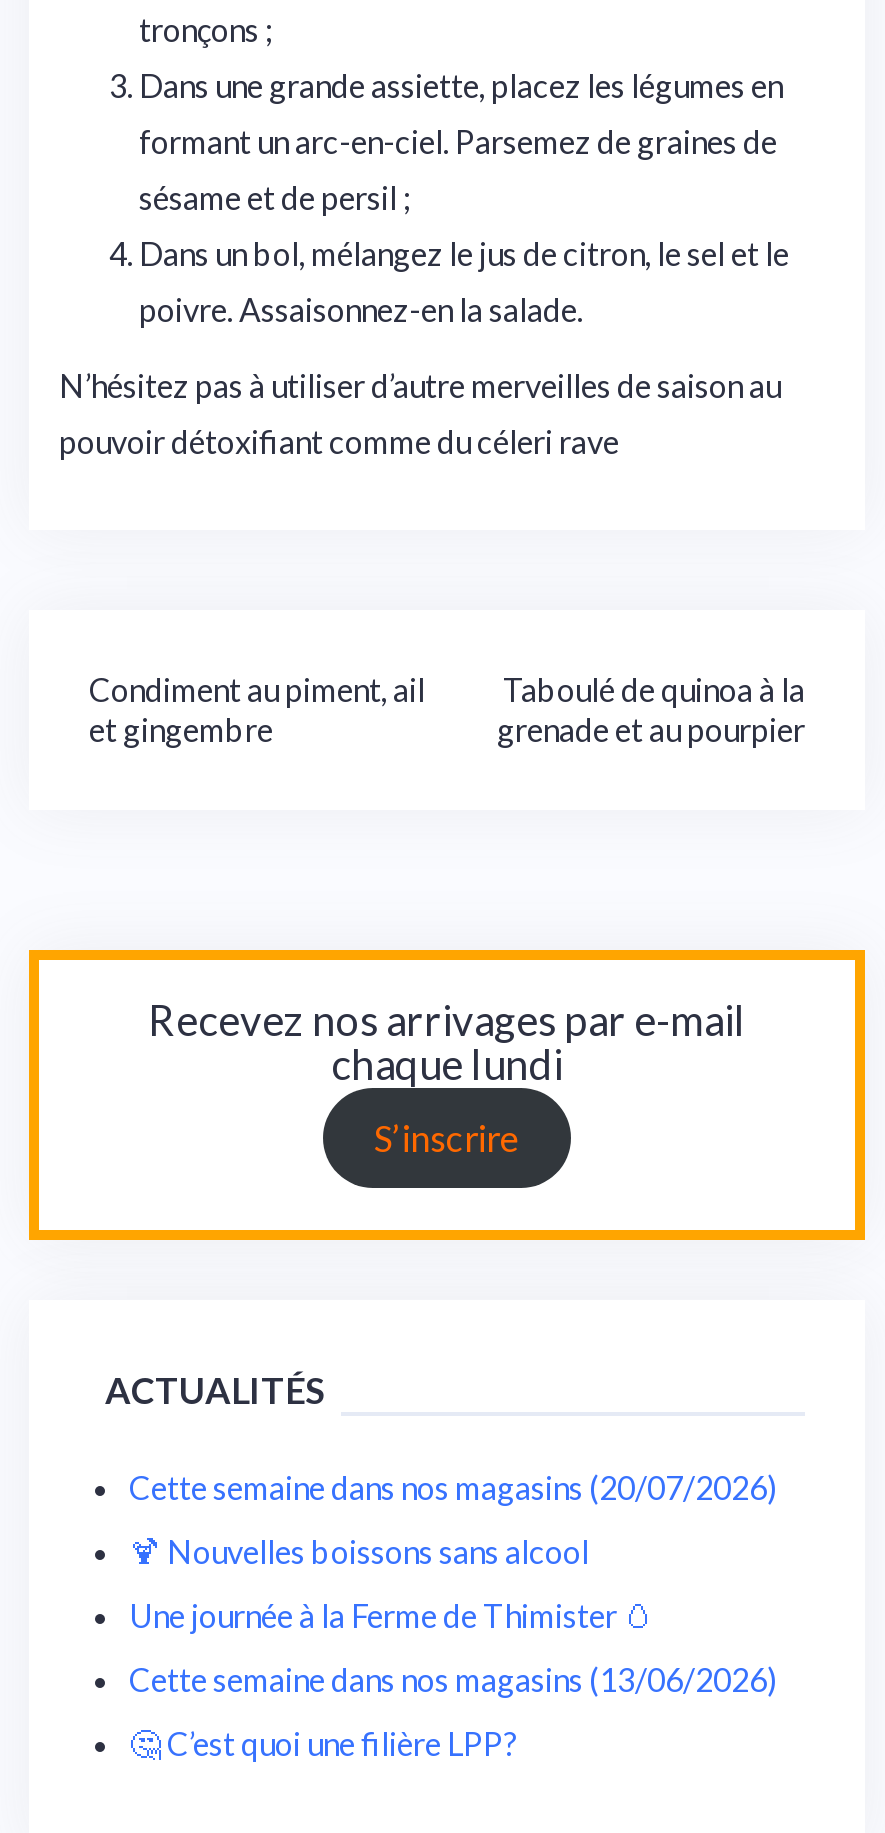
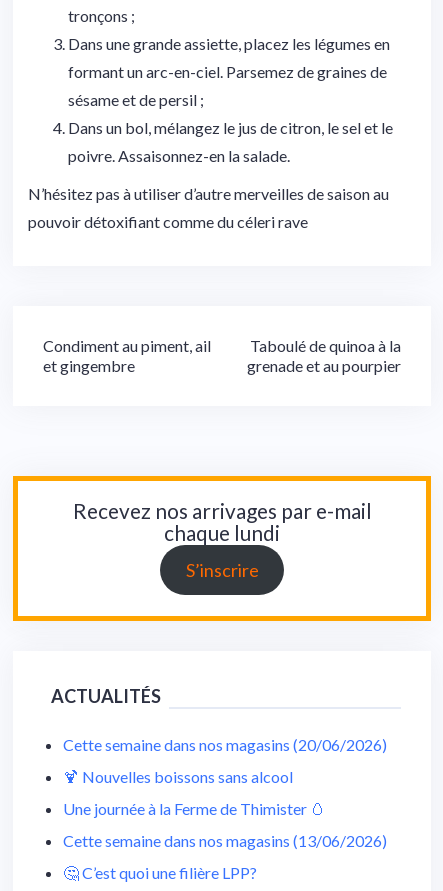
[129,1468,777,1506] Cette semaine dans nos magasins (20/07/2026) -> [63,735,387,754] Cette semaine dans nos magasins (20/06/2026)

